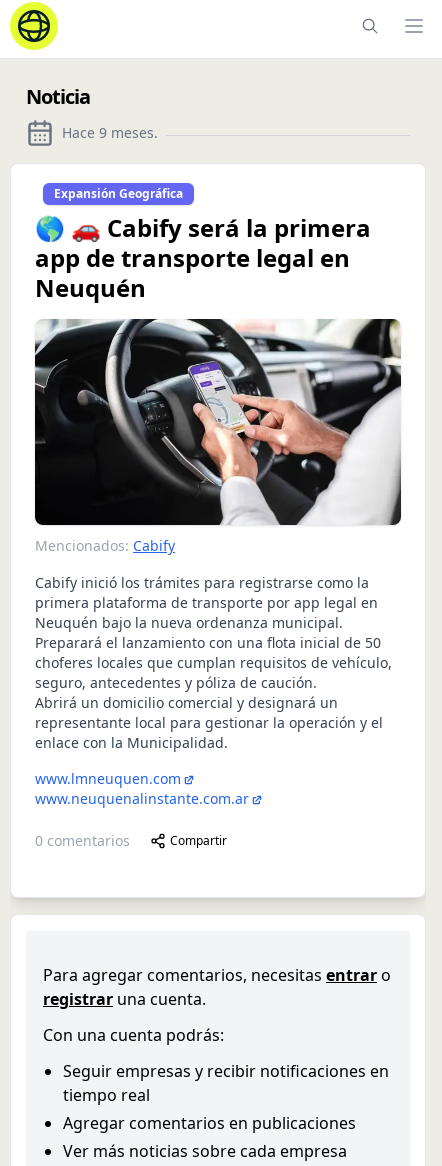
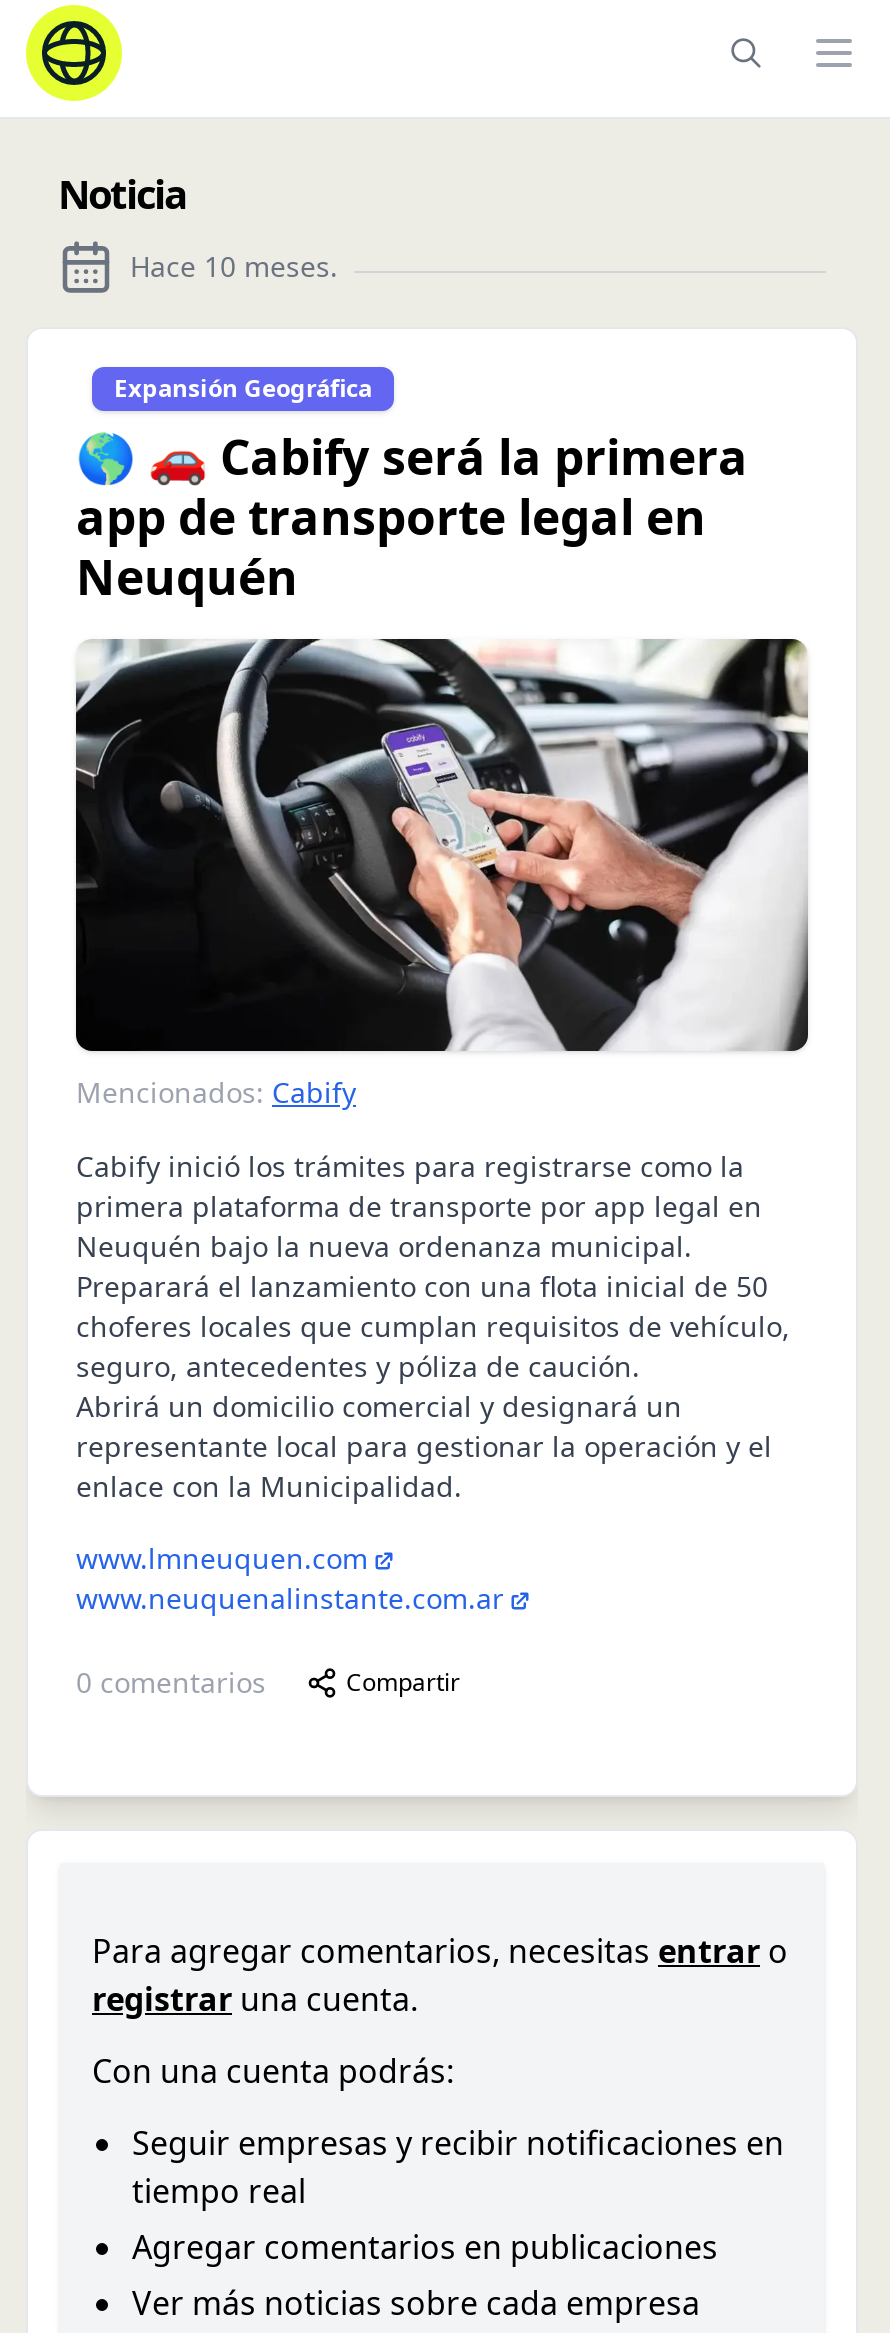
[62,123,158,142] Hace 9 meses. -> [130,247,338,285] Hace 10 meses.

